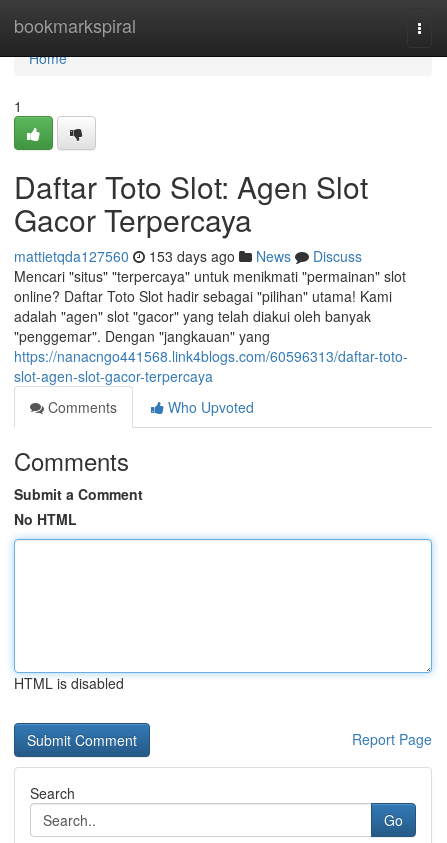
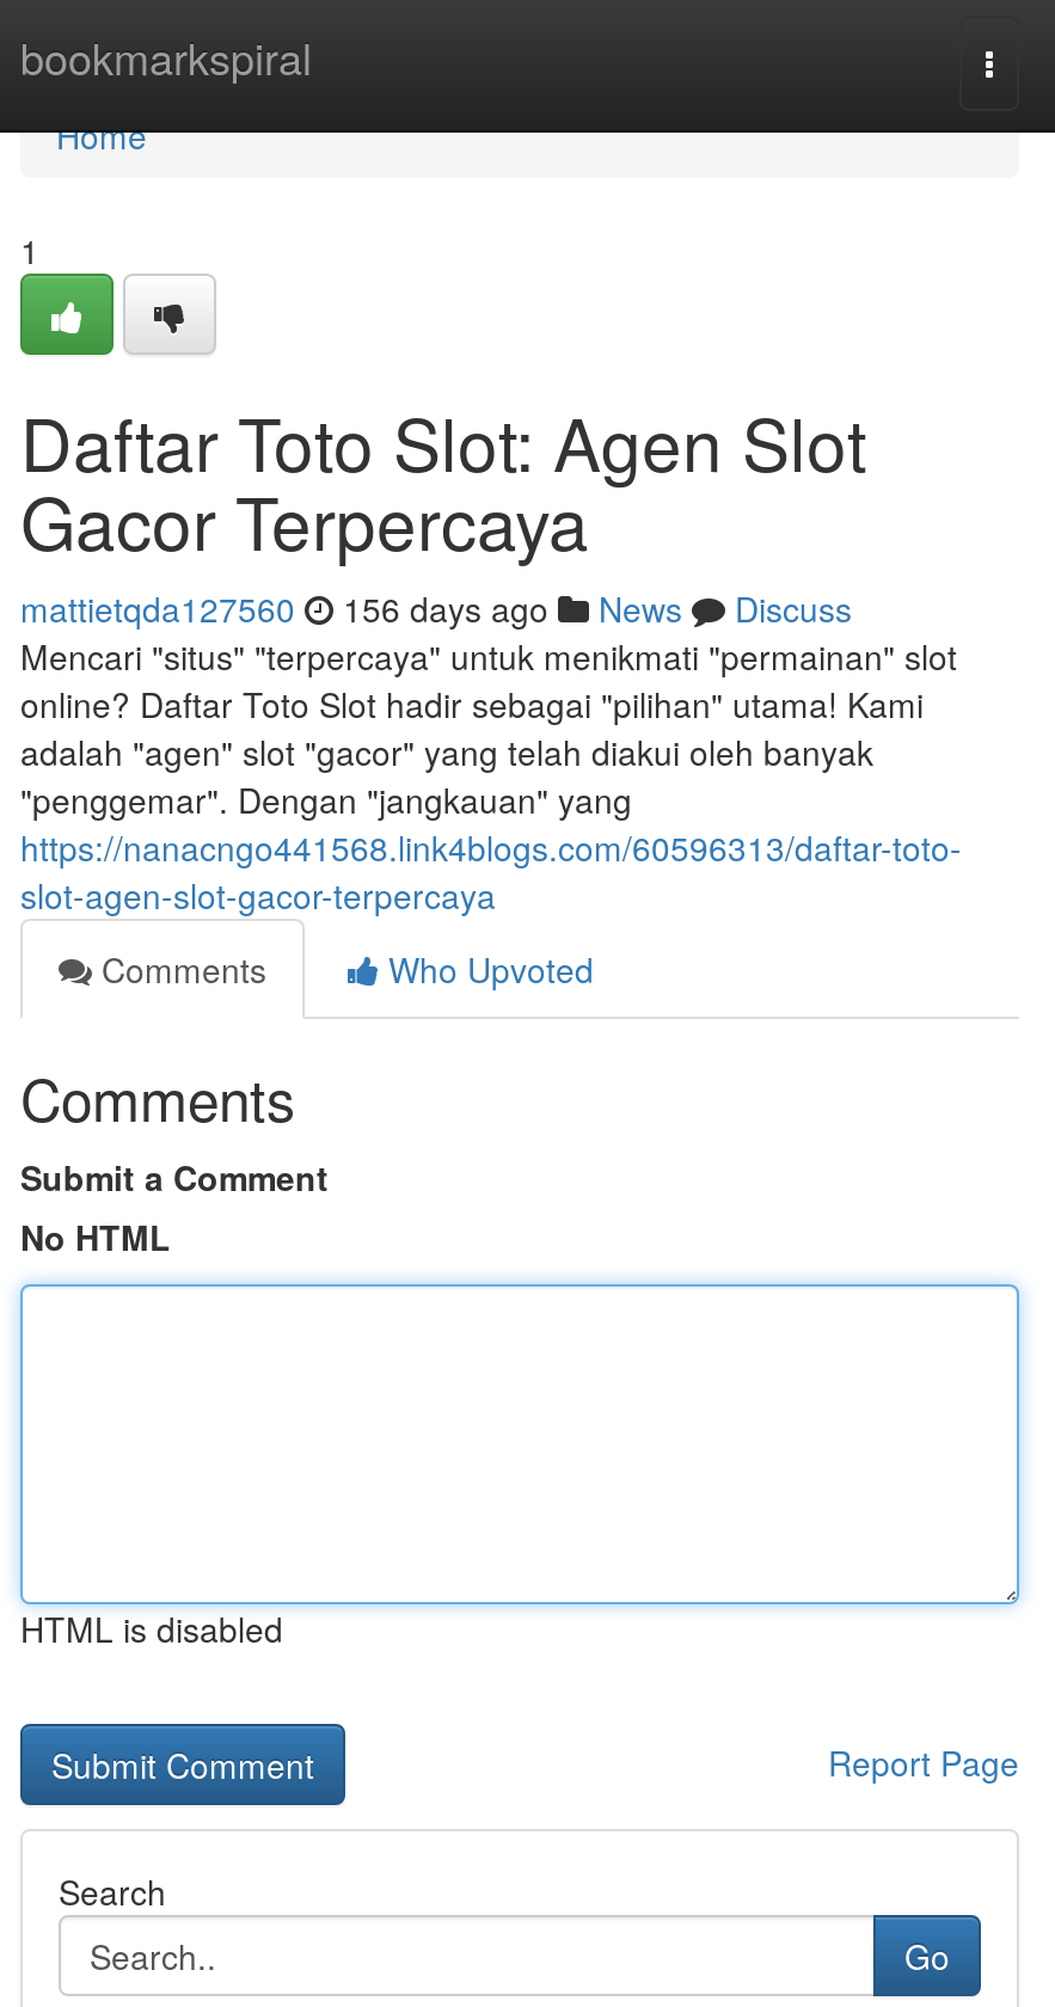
[14,246,362,266] mattietqda127560 153 days ago News Discuss -> [20,584,852,632] mattietqda127560 156 days ago News Discuss

